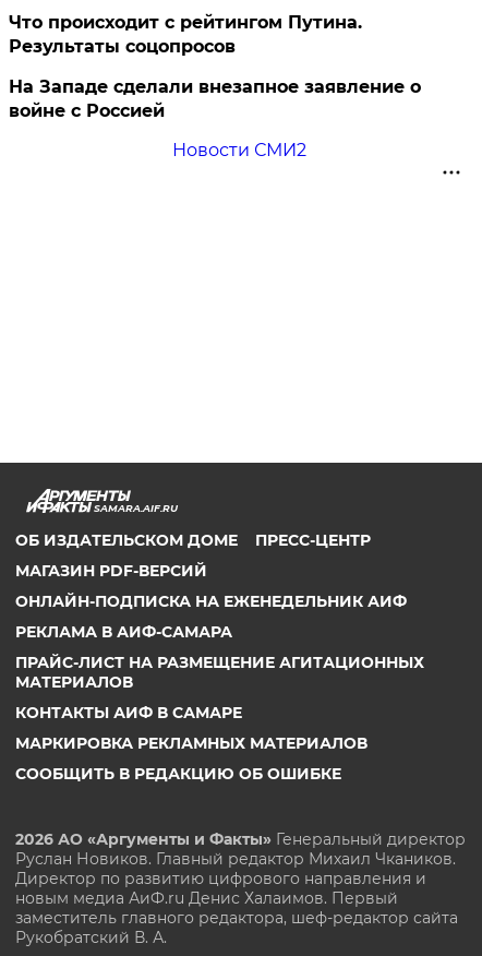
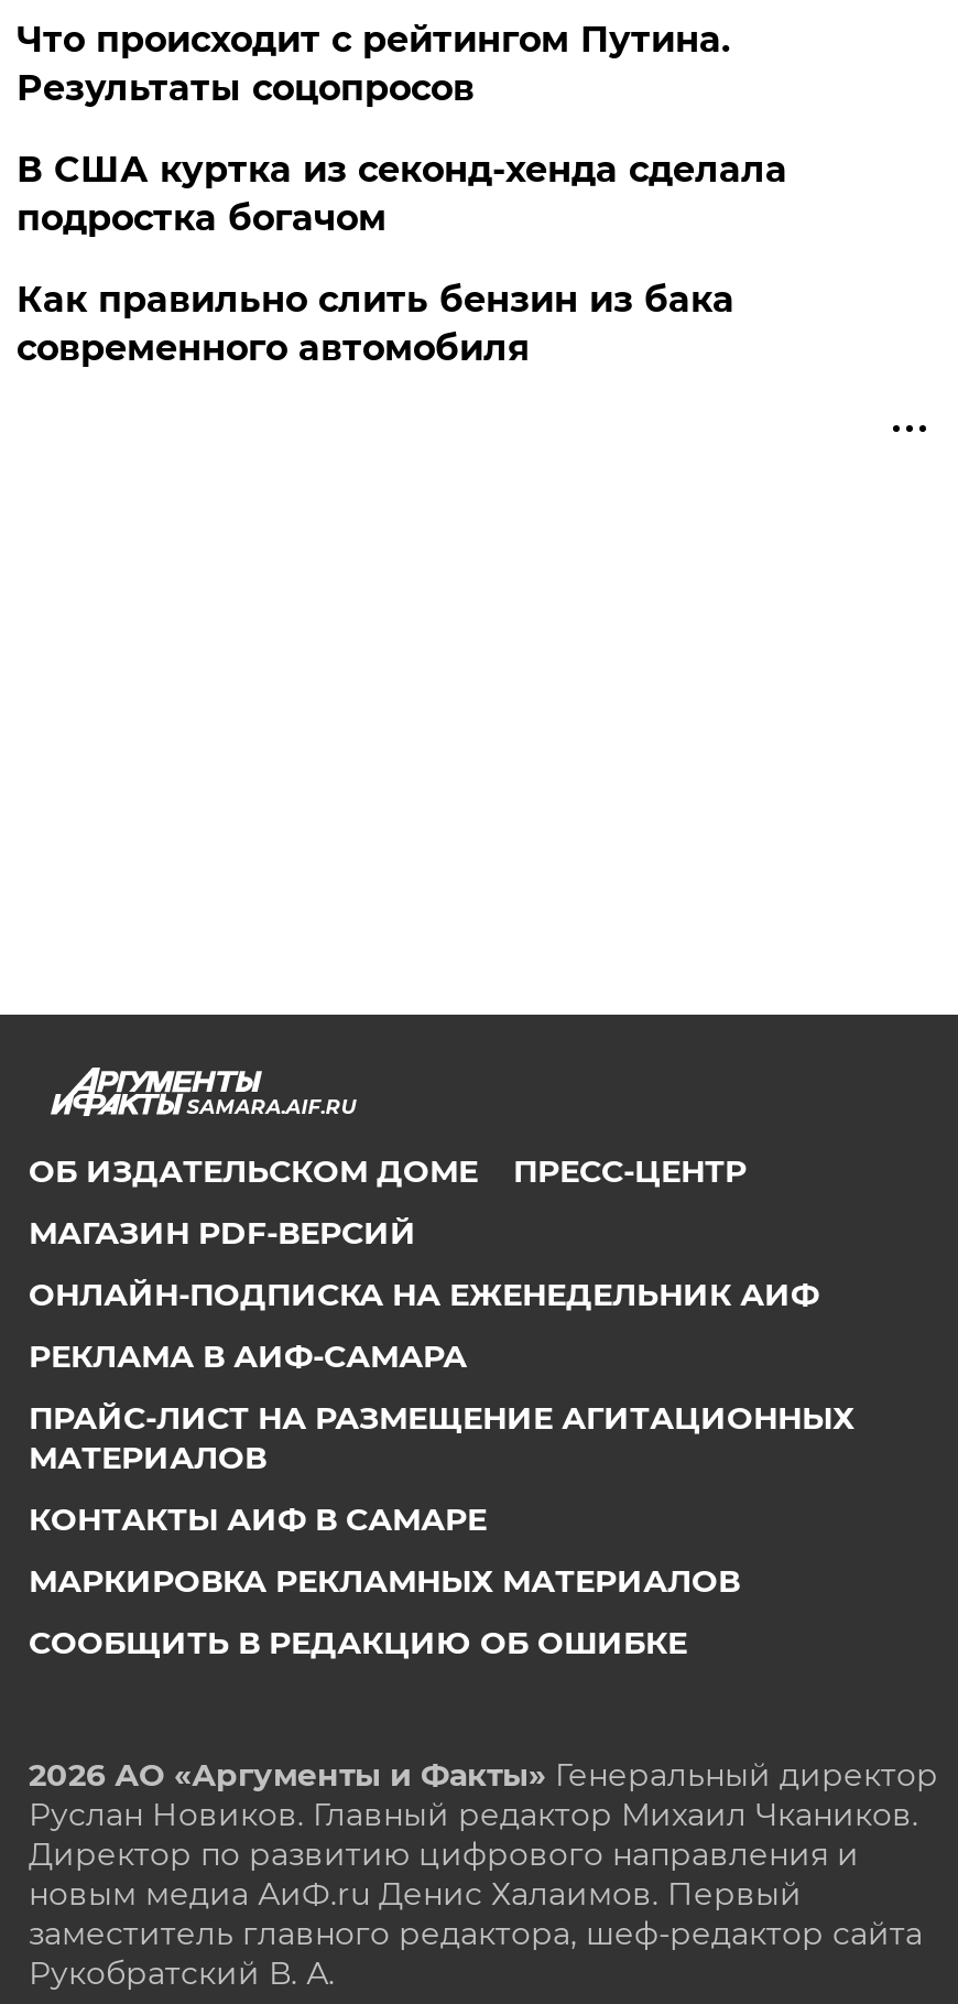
[9,76,421,121] На Западе сделали внезапное заявление о | войне с Россией -> [16,150,787,240] В США куртка из секонд-хенда сделала | подростка богачом
[172,140,306,160] Новости СМИ2 -> [16,280,734,370] Как правильно слить бензин из бака | современного автомобиля

